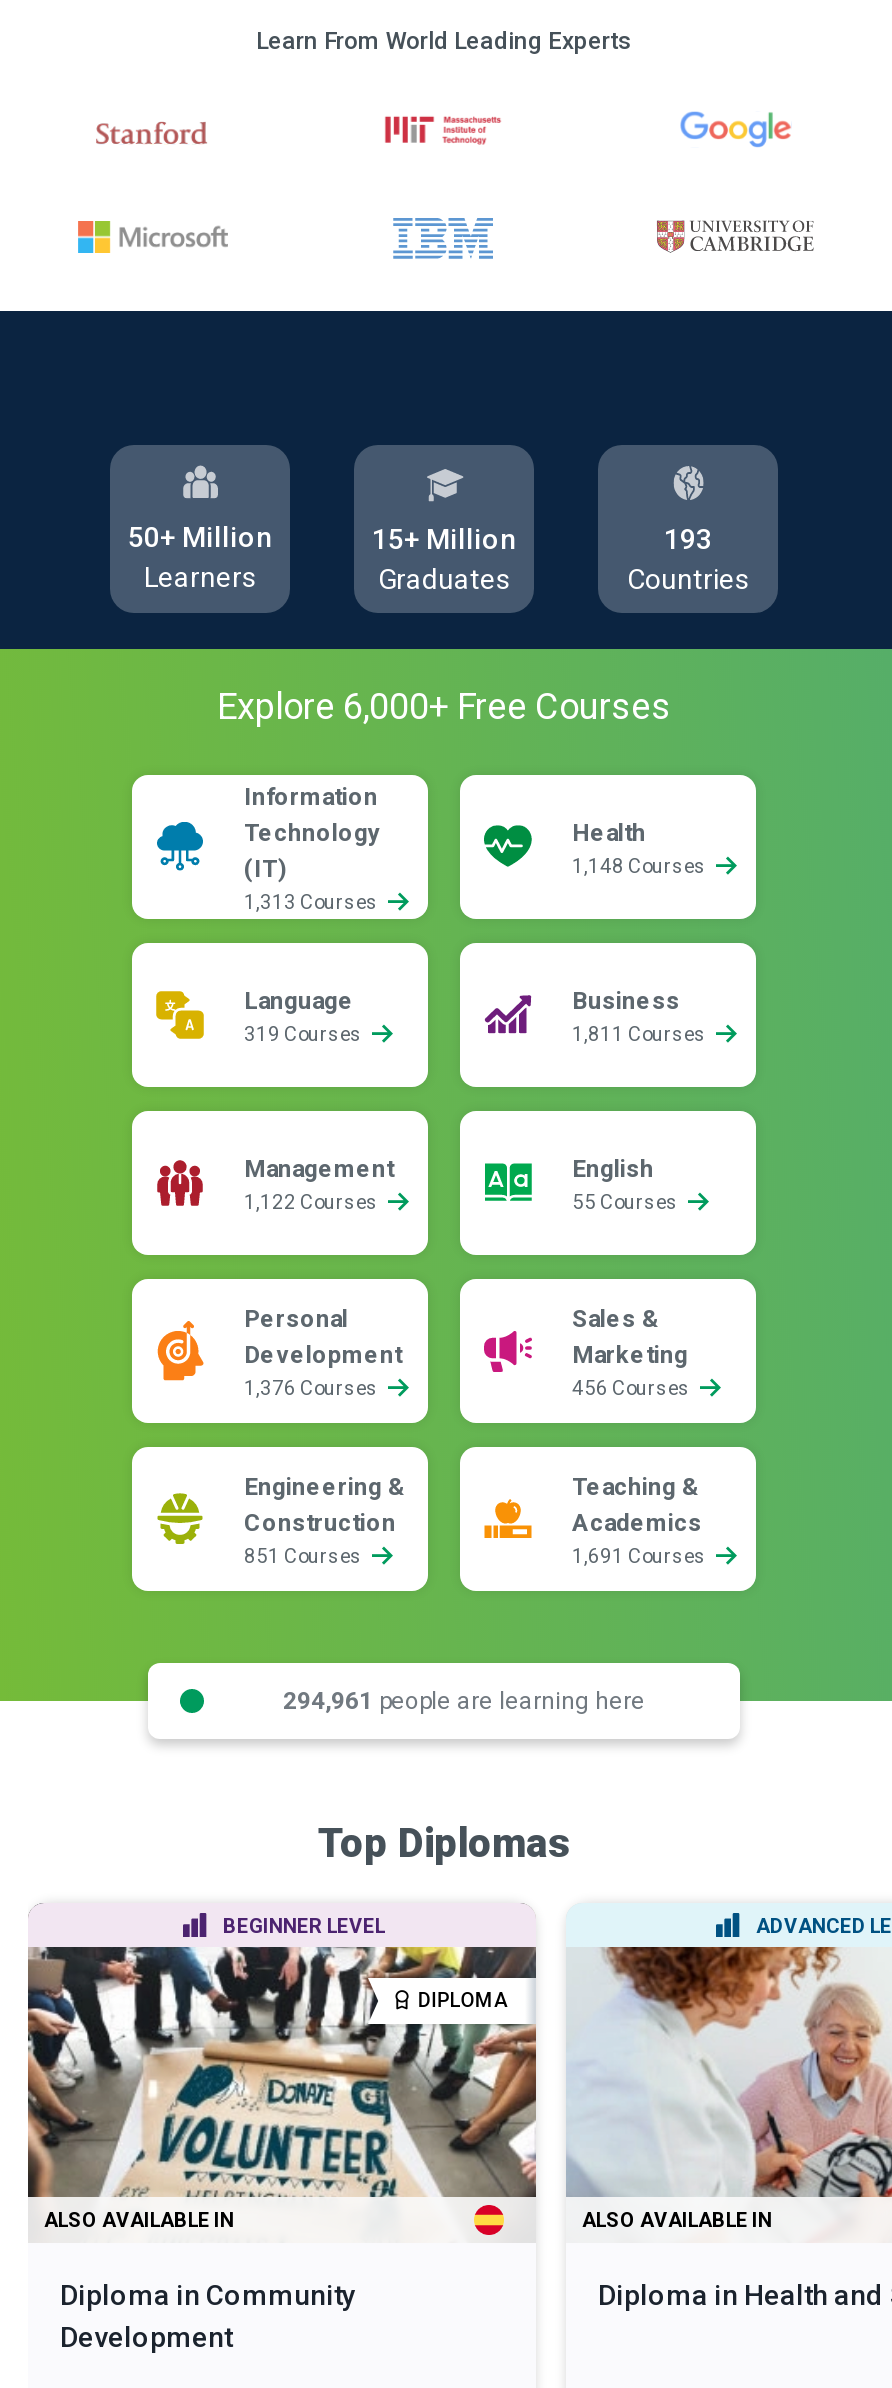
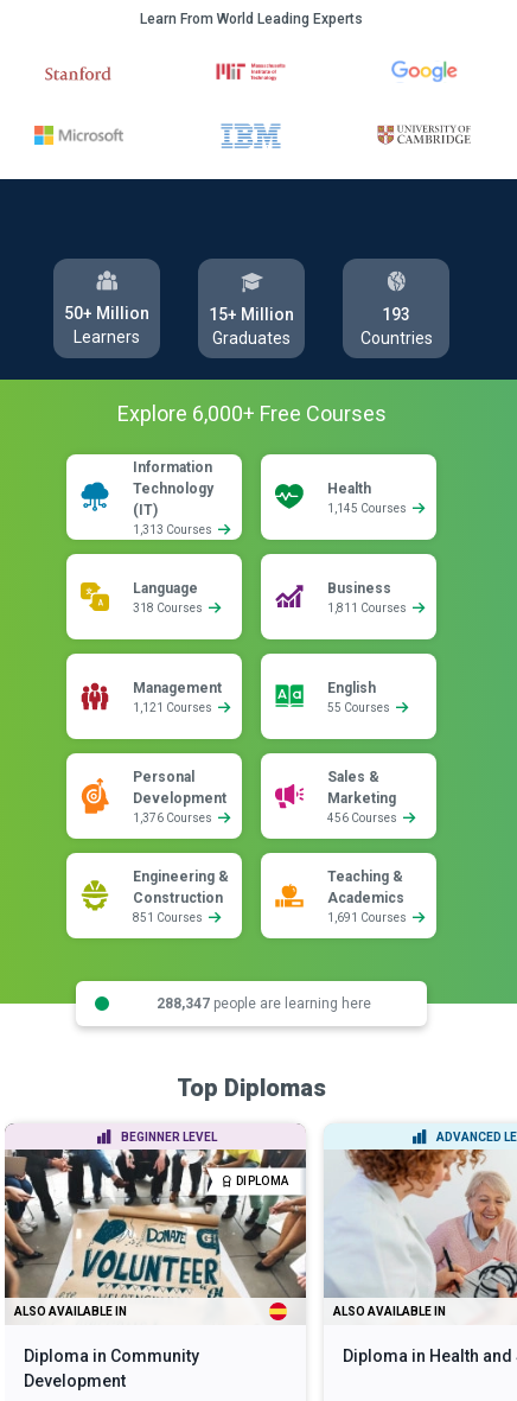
[572,855,710,877] 1,148 Courses -> [327,502,409,515] 1,145 Courses
[244,1023,366,1045] 319 Courses -> [133,601,205,614] 318 Courses
[244,1191,382,1213] 1,122 Courses -> [133,701,215,714] 1,121 Courses
[283,1686,645,1714] 294,961 people are learning here -> [156,995,371,1011] 288,347 people are learning here

